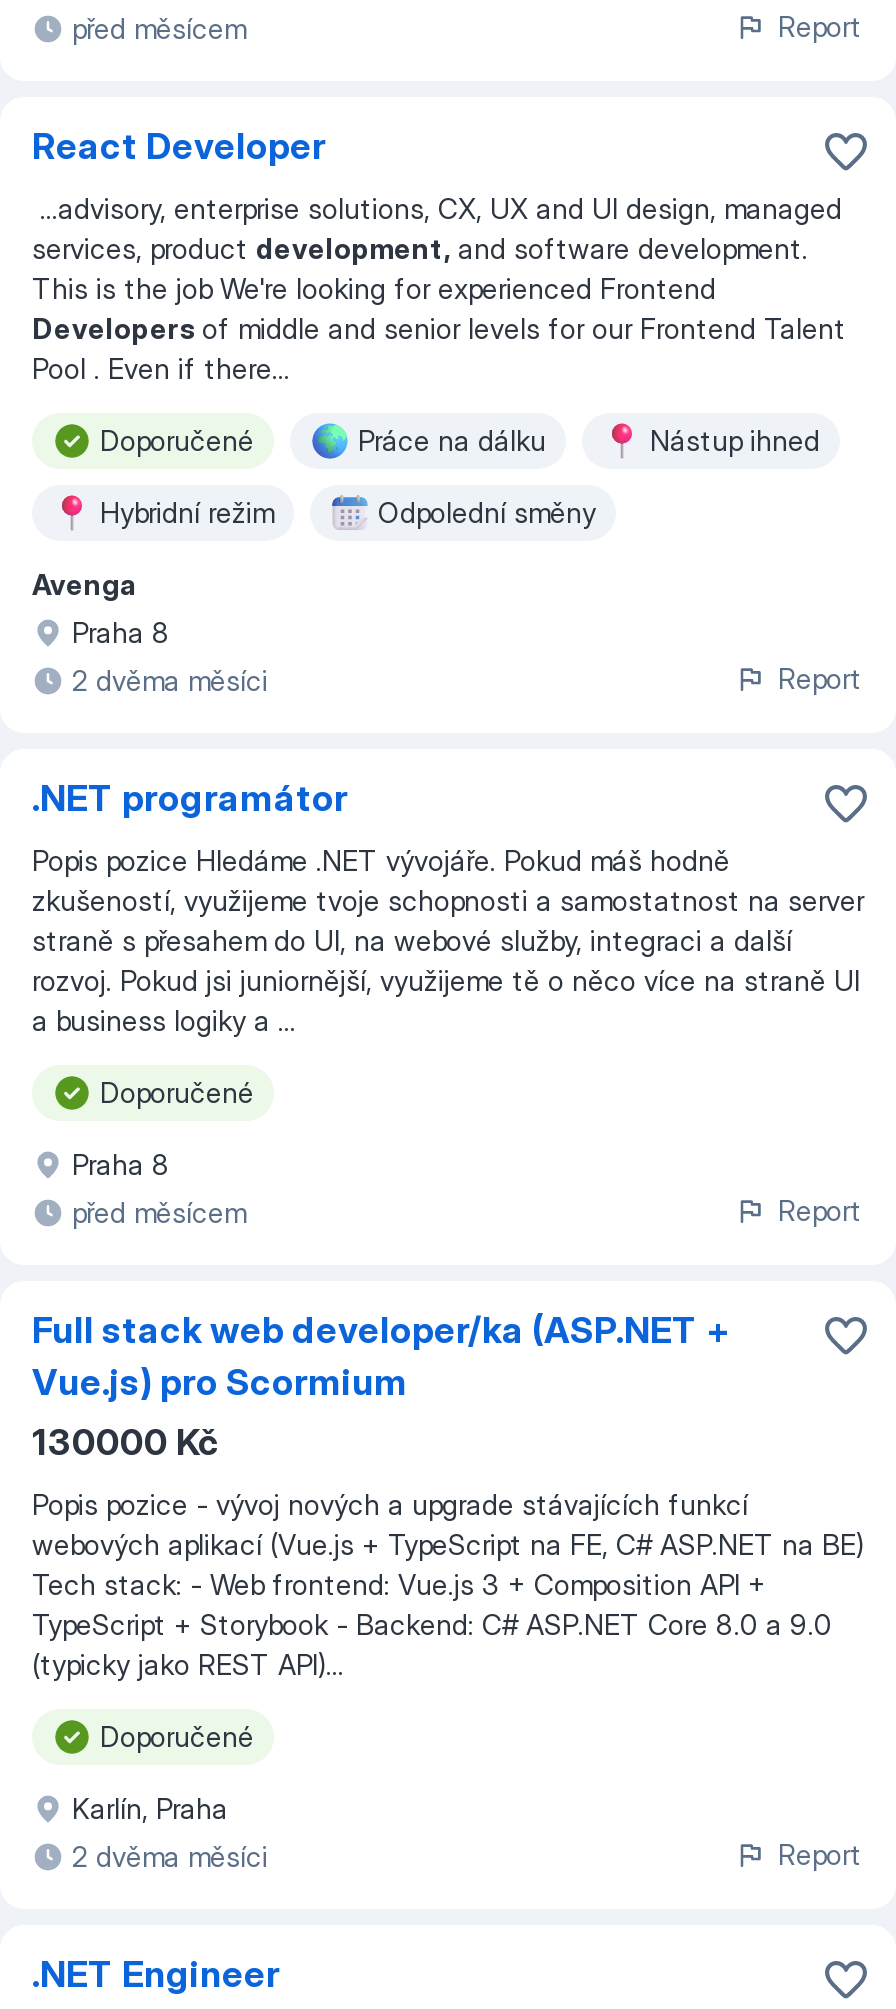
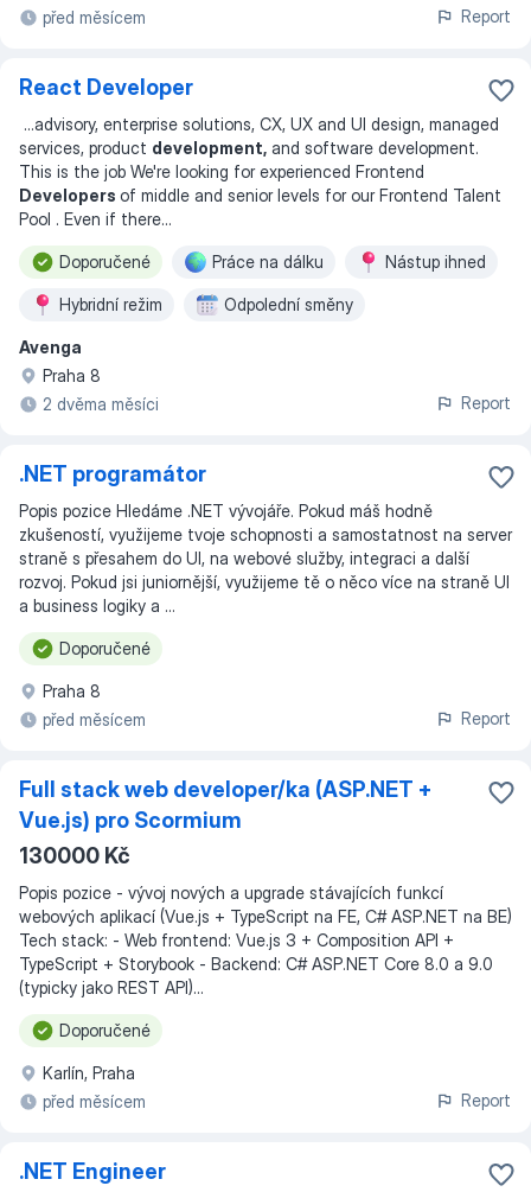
[72,1839,268,1873] 2 dvěma měsíci -> [43,1091,146,1111] před měsícem

